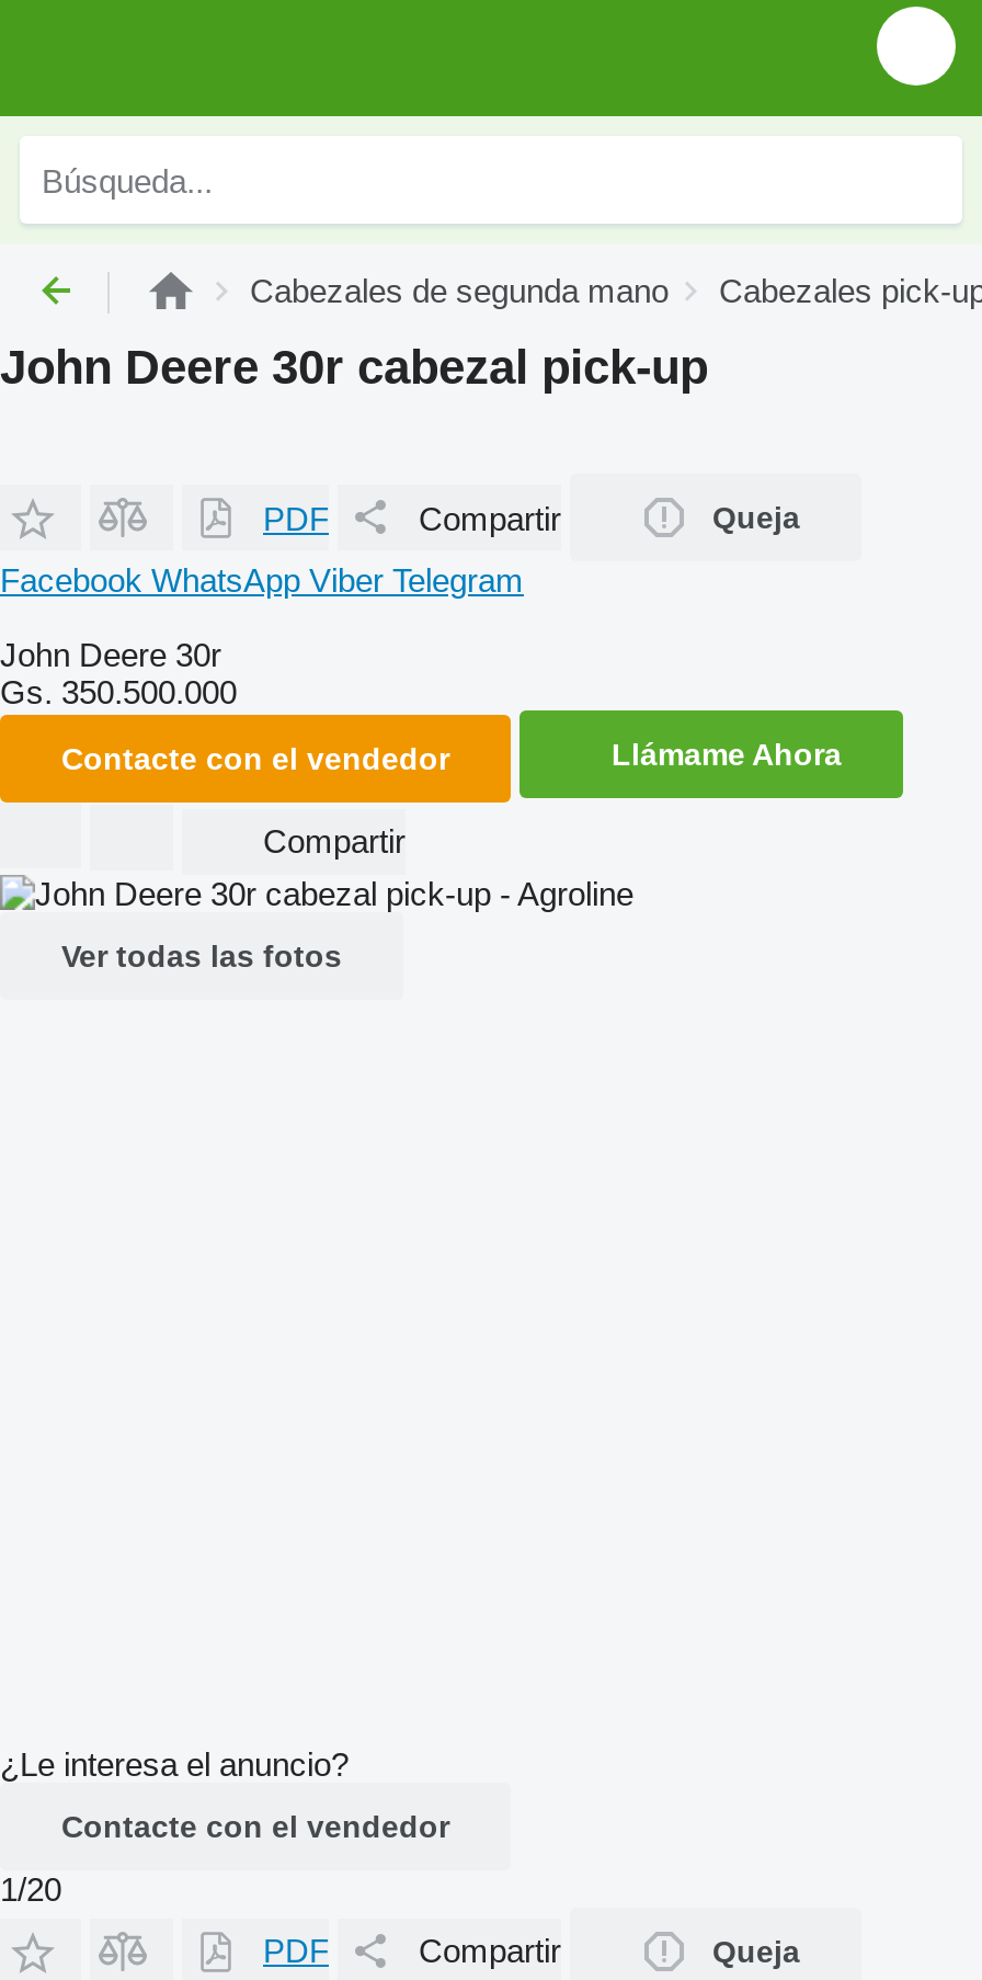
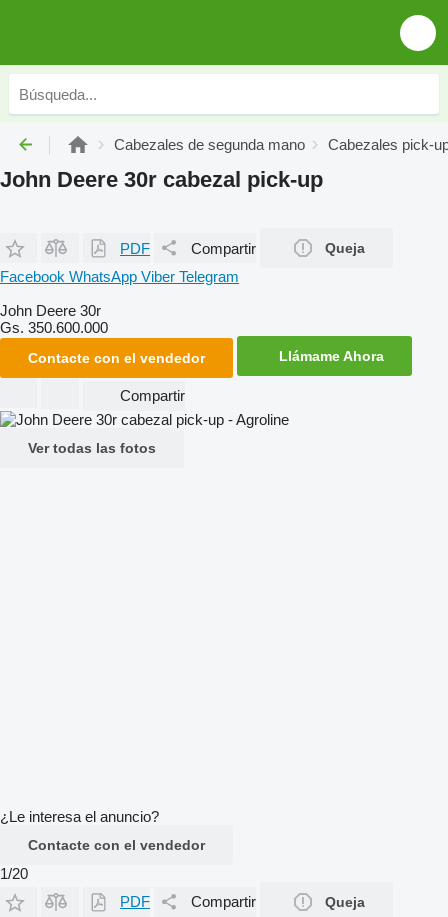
[0,673,237,710] Gs. 350.500.000 -> [0,319,108,336] Gs. 350.600.000

